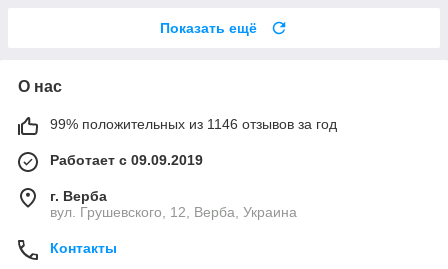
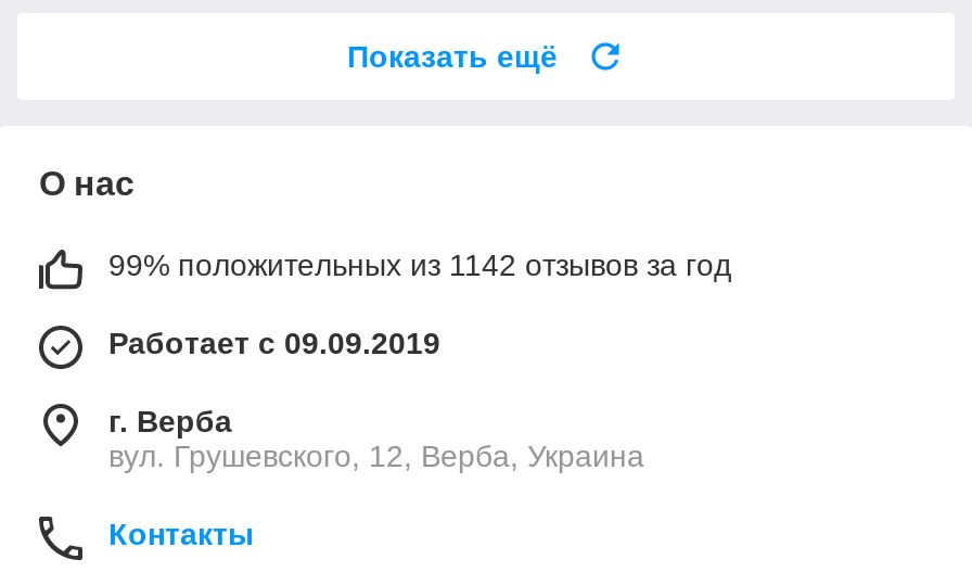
[50,116,337,132] 99% положительных из 1146 отзывов за год -> [108,247,731,282] 99% положительных из 1142 отзывов за год

